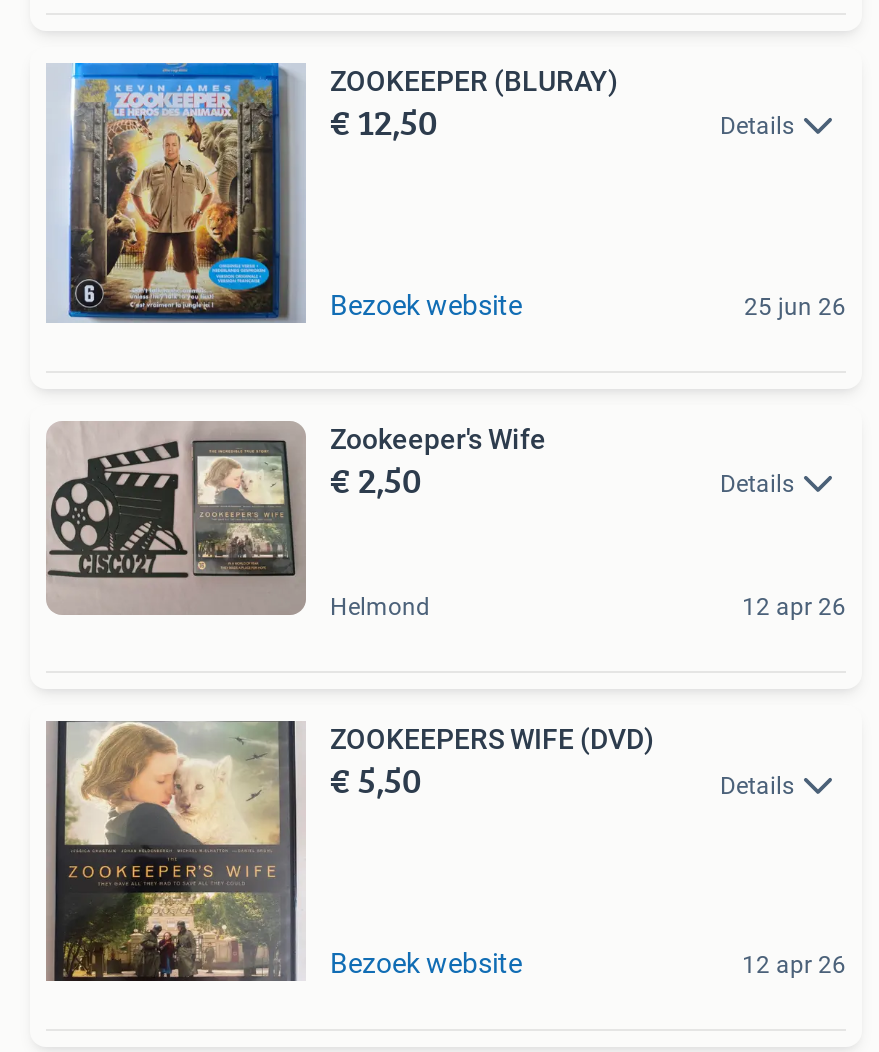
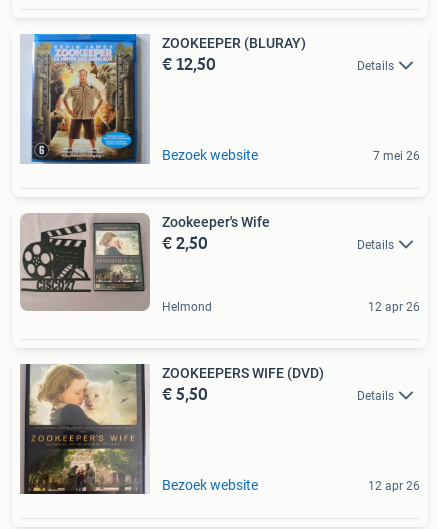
[744,292,846,320] 25 jun 26 -> [373,149,420,163] 7 mei 26

